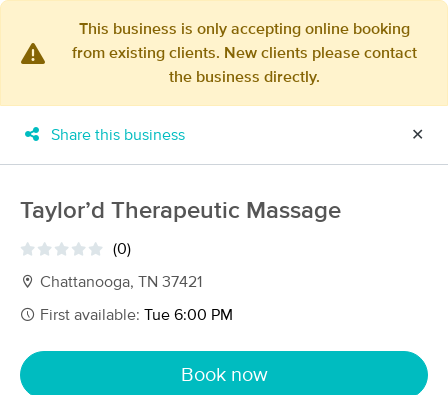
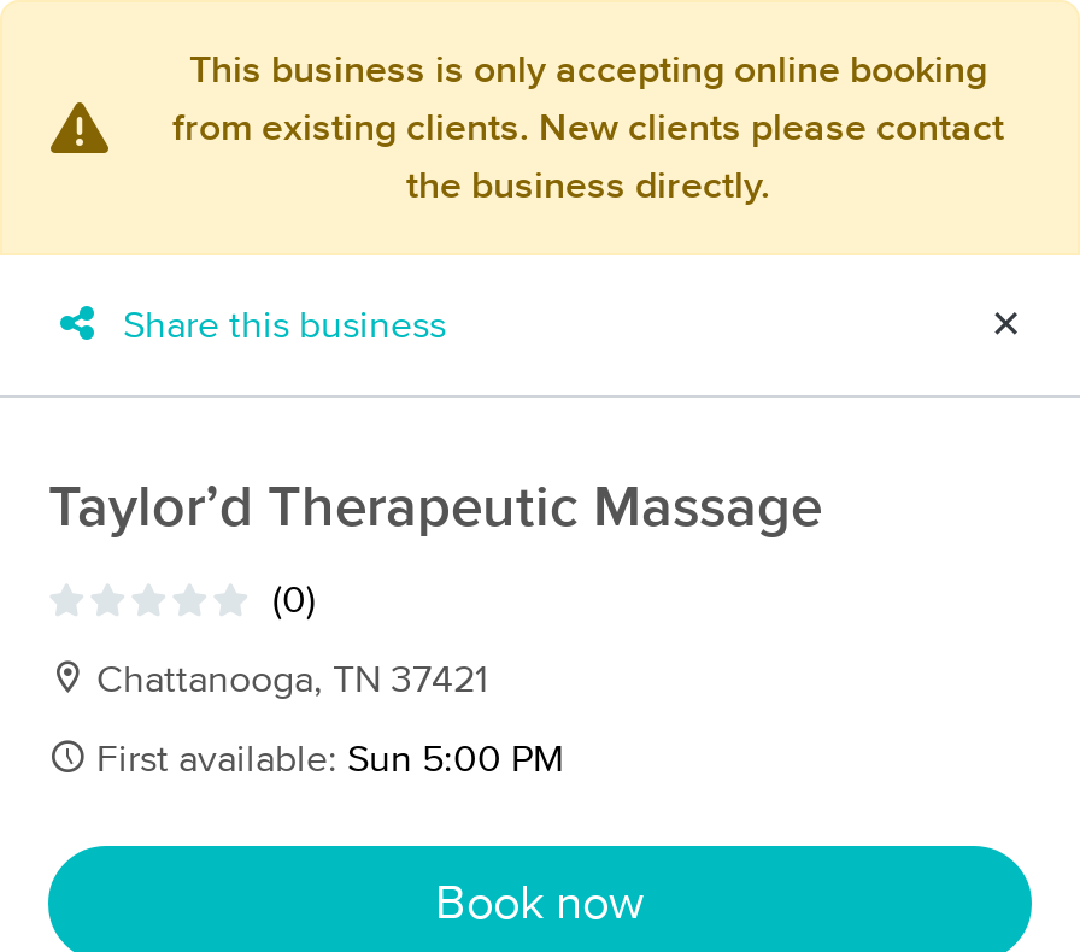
[36,307,233,323] First available: Tue 6:00 PM -> [87,740,564,778] First available: Sun 5:00 PM

